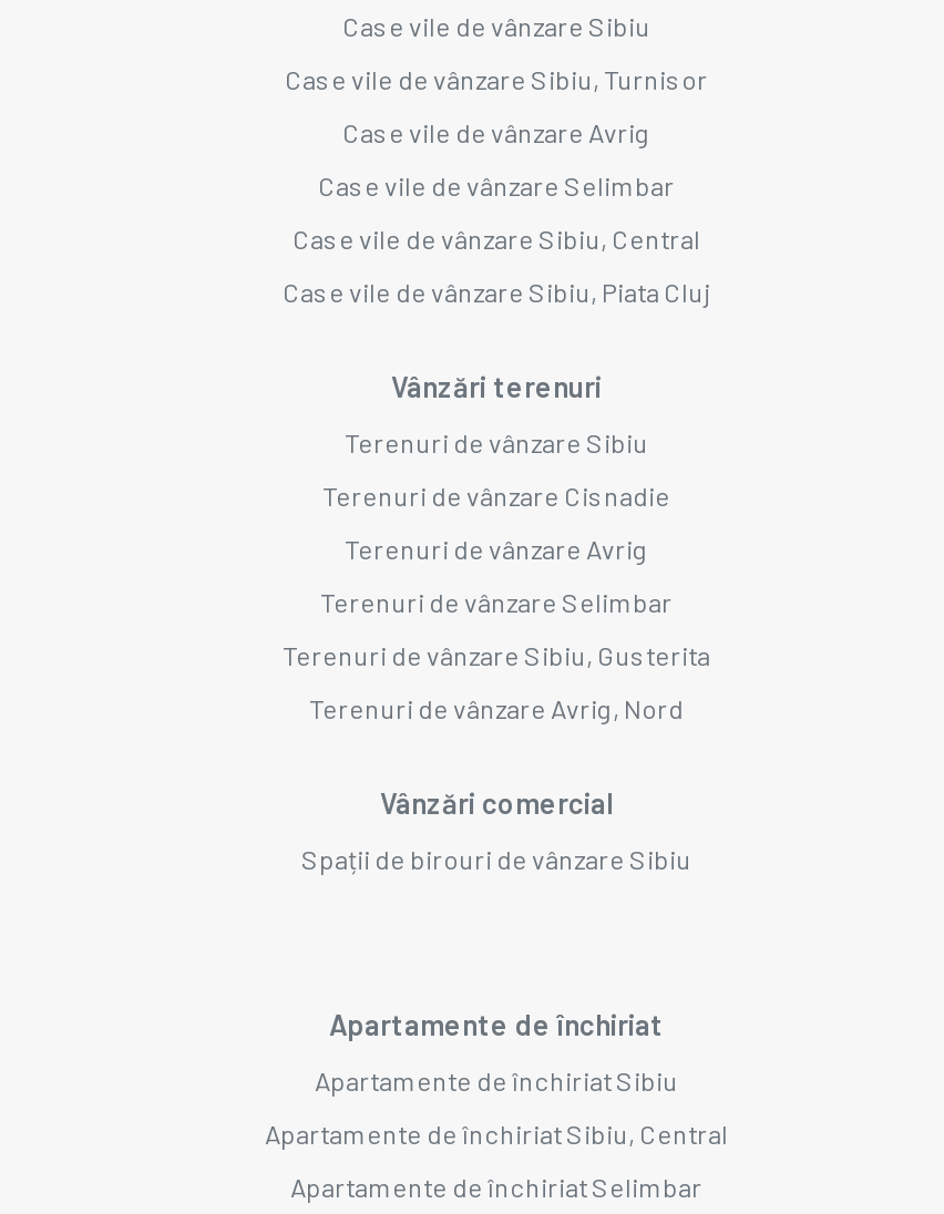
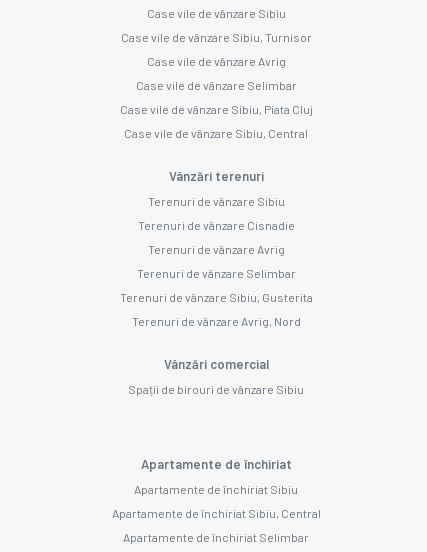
moved [293,222,700,253] -> [124,126,308,140]: Case vile de vânzare Sibiu, Central
moved [283,276,710,307] -> [119,102,312,116]: Case vile de vânzare Sibiu, Piata Cluj

